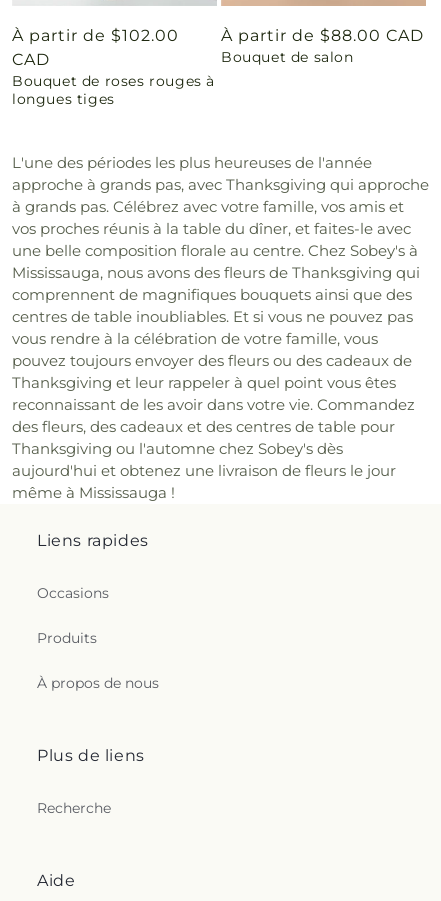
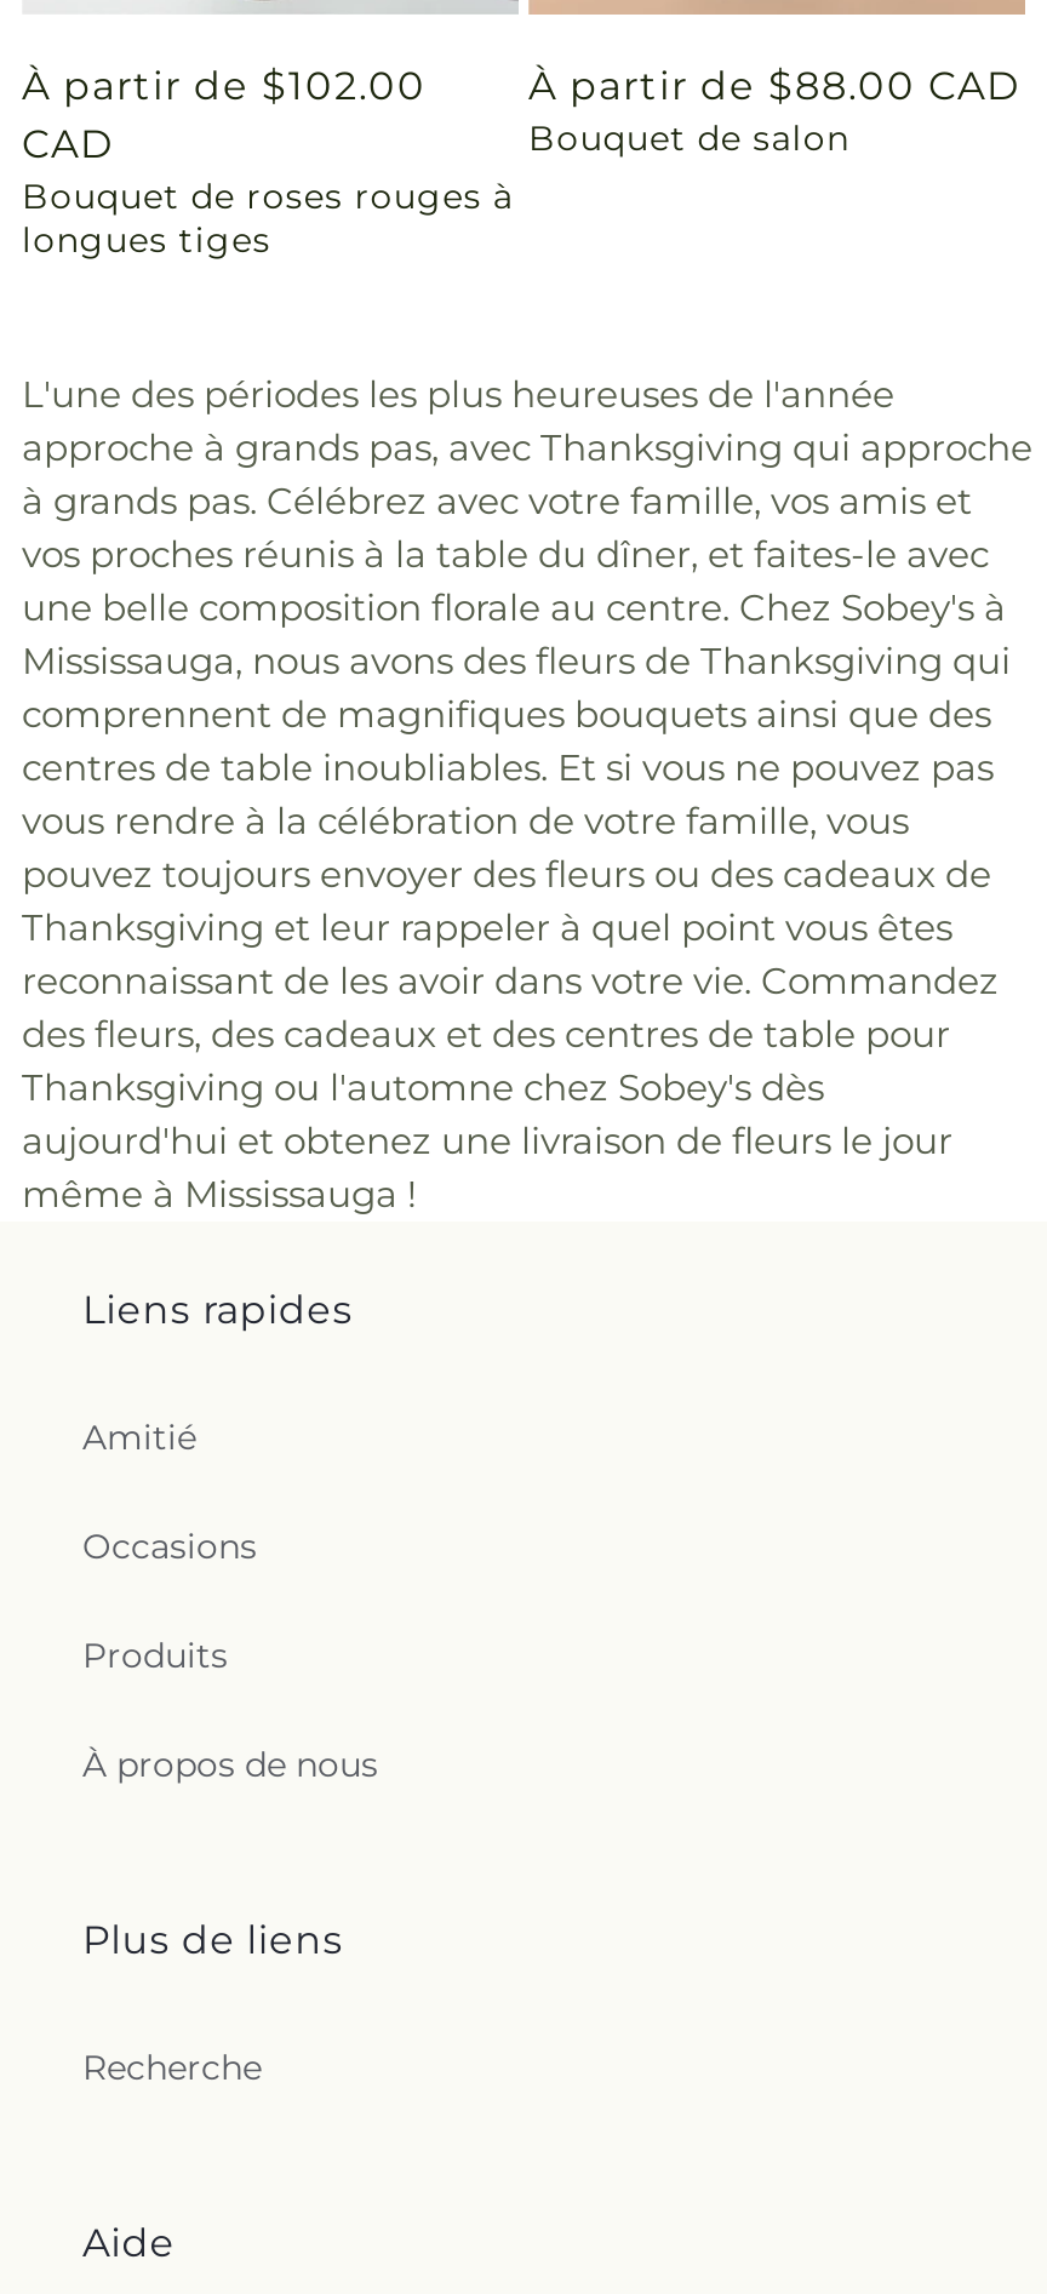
none -> [82,1415,196,1459] Amitié

